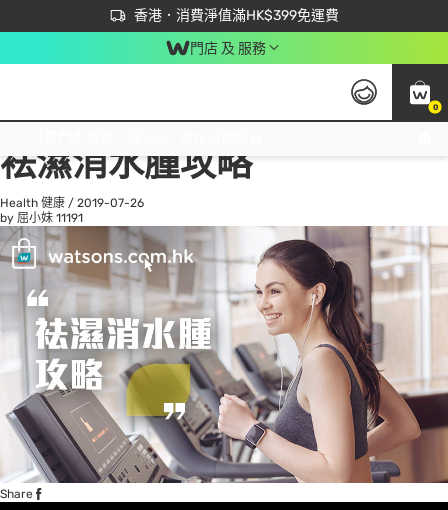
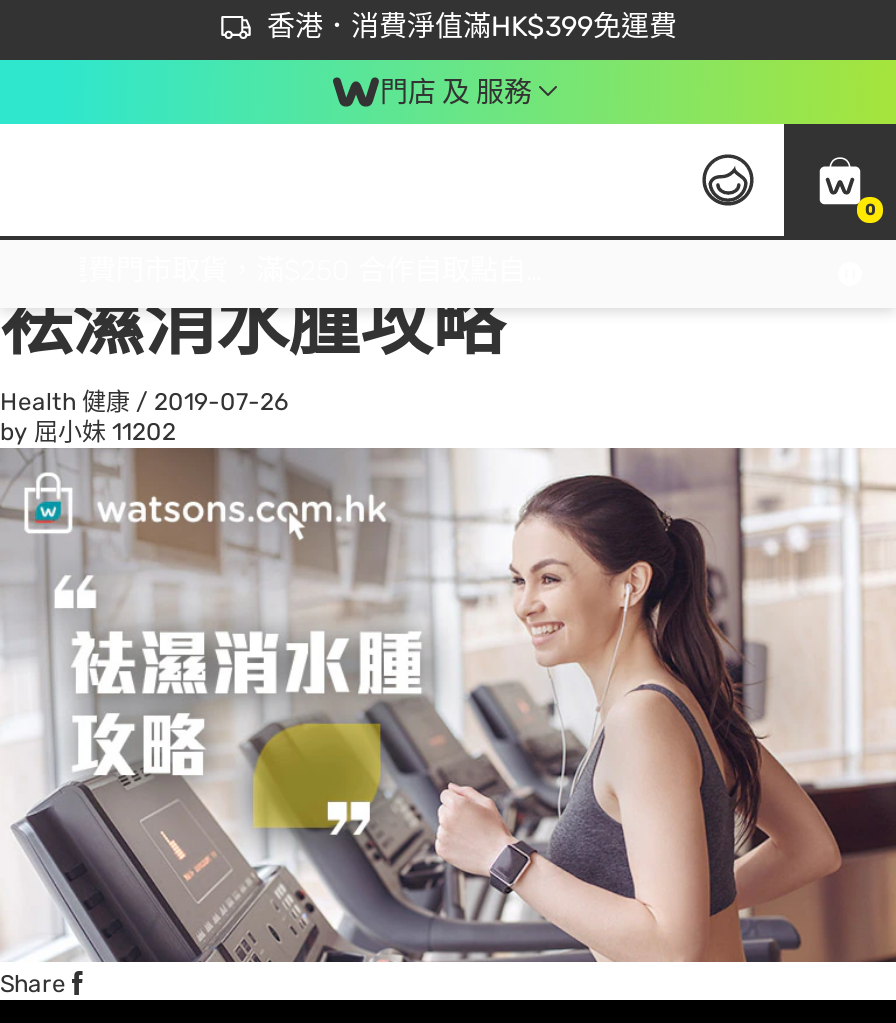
[0,211,83,225] by 屈小妹 11191 -> [0,418,176,446] by 屈小妹 11202

